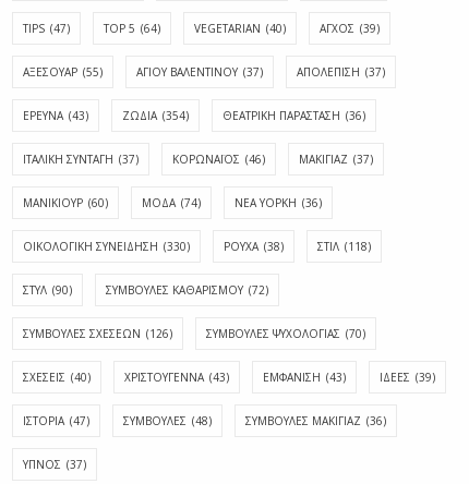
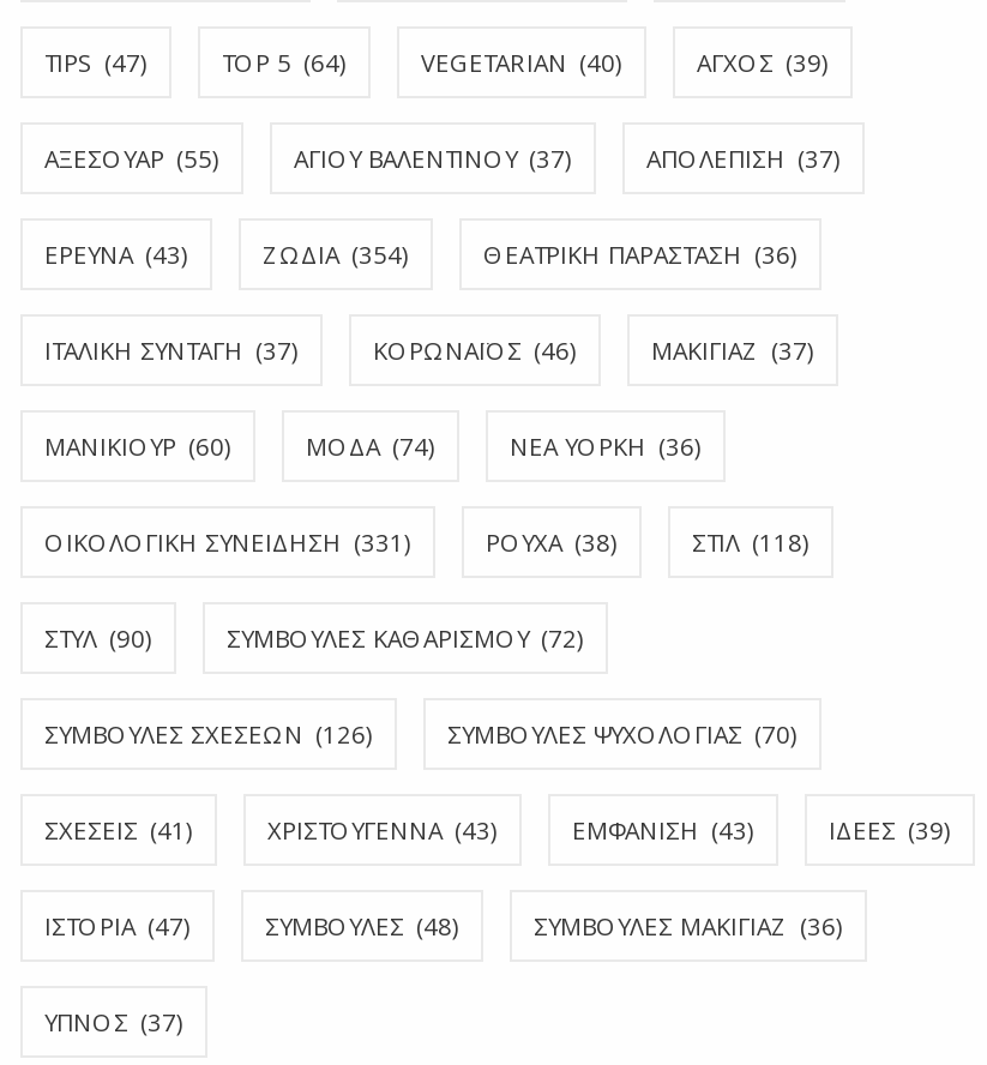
[23,238,190,253] ΟΙΚΟΛΟΓΙΚΗ ΣΥΝΕΙΔΗΣΗ (330) -> [44,524,411,558] ΟΙΚΟΛΟΓΙΚΗ ΣΥΝΕΙΔΗΣΗ (331)
[23,369,91,384] ΣΧΕΣΕΙΣ (40) -> [44,812,193,846] ΣΧΕΣΕΙΣ (41)

